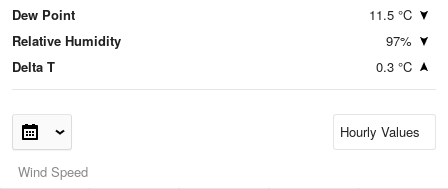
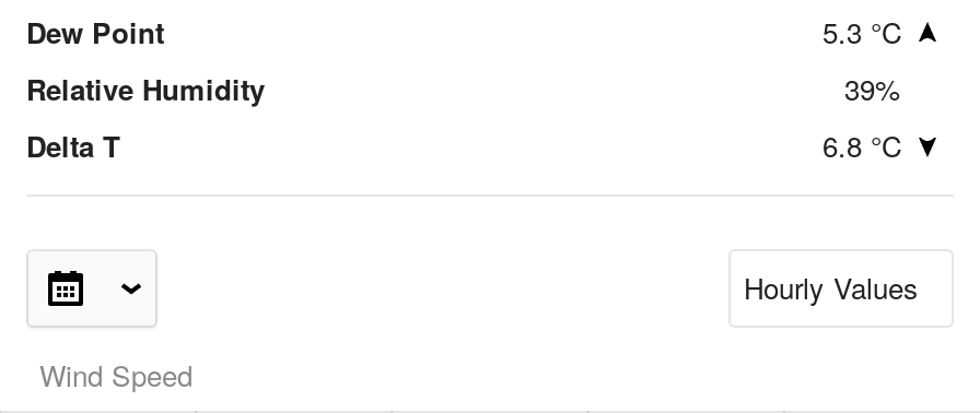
[369,5,412,24] 11.5 °C -> [822,11,901,52] 5.3 °C
[386,31,412,50] 97% -> [844,68,901,109] 39%
[376,57,412,76] 0.3 °C -> [822,125,901,166] 6.8 °C

